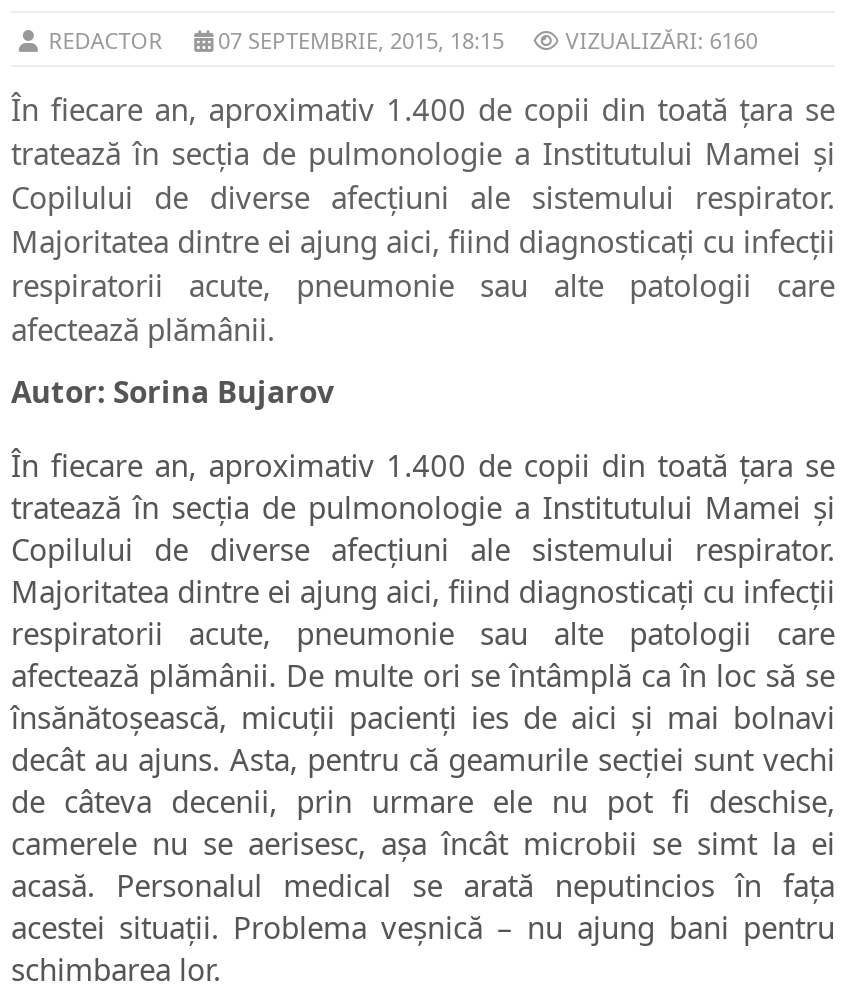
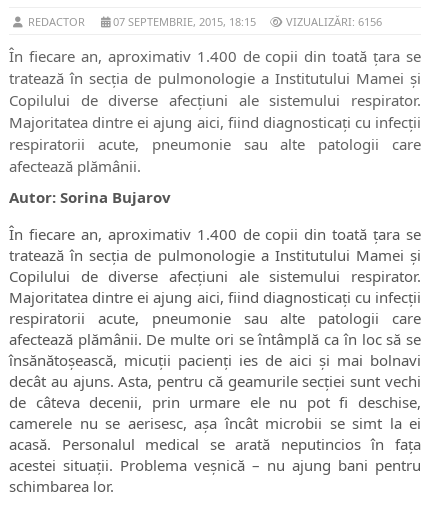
[43,25,757,55] REDACTOR 07 SEPTEMBRIE, 2015, 18:15 VIZUALIZĂRI: 6160 -> [25,14,382,29] REDACTOR 07 SEPTEMBRIE, 2015, 18:15 VIZUALIZĂRI: 6156

